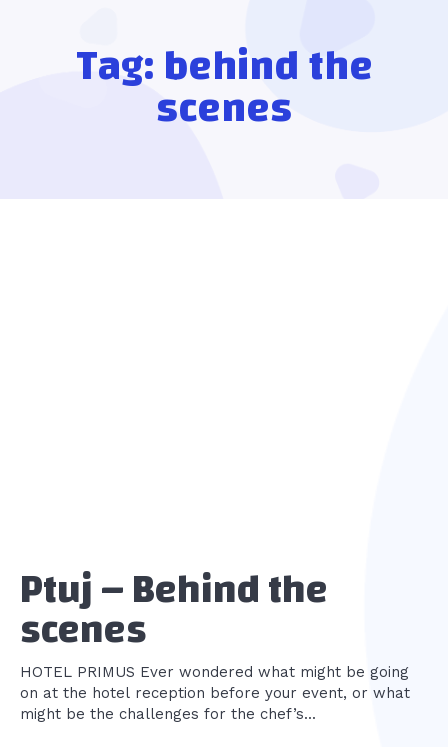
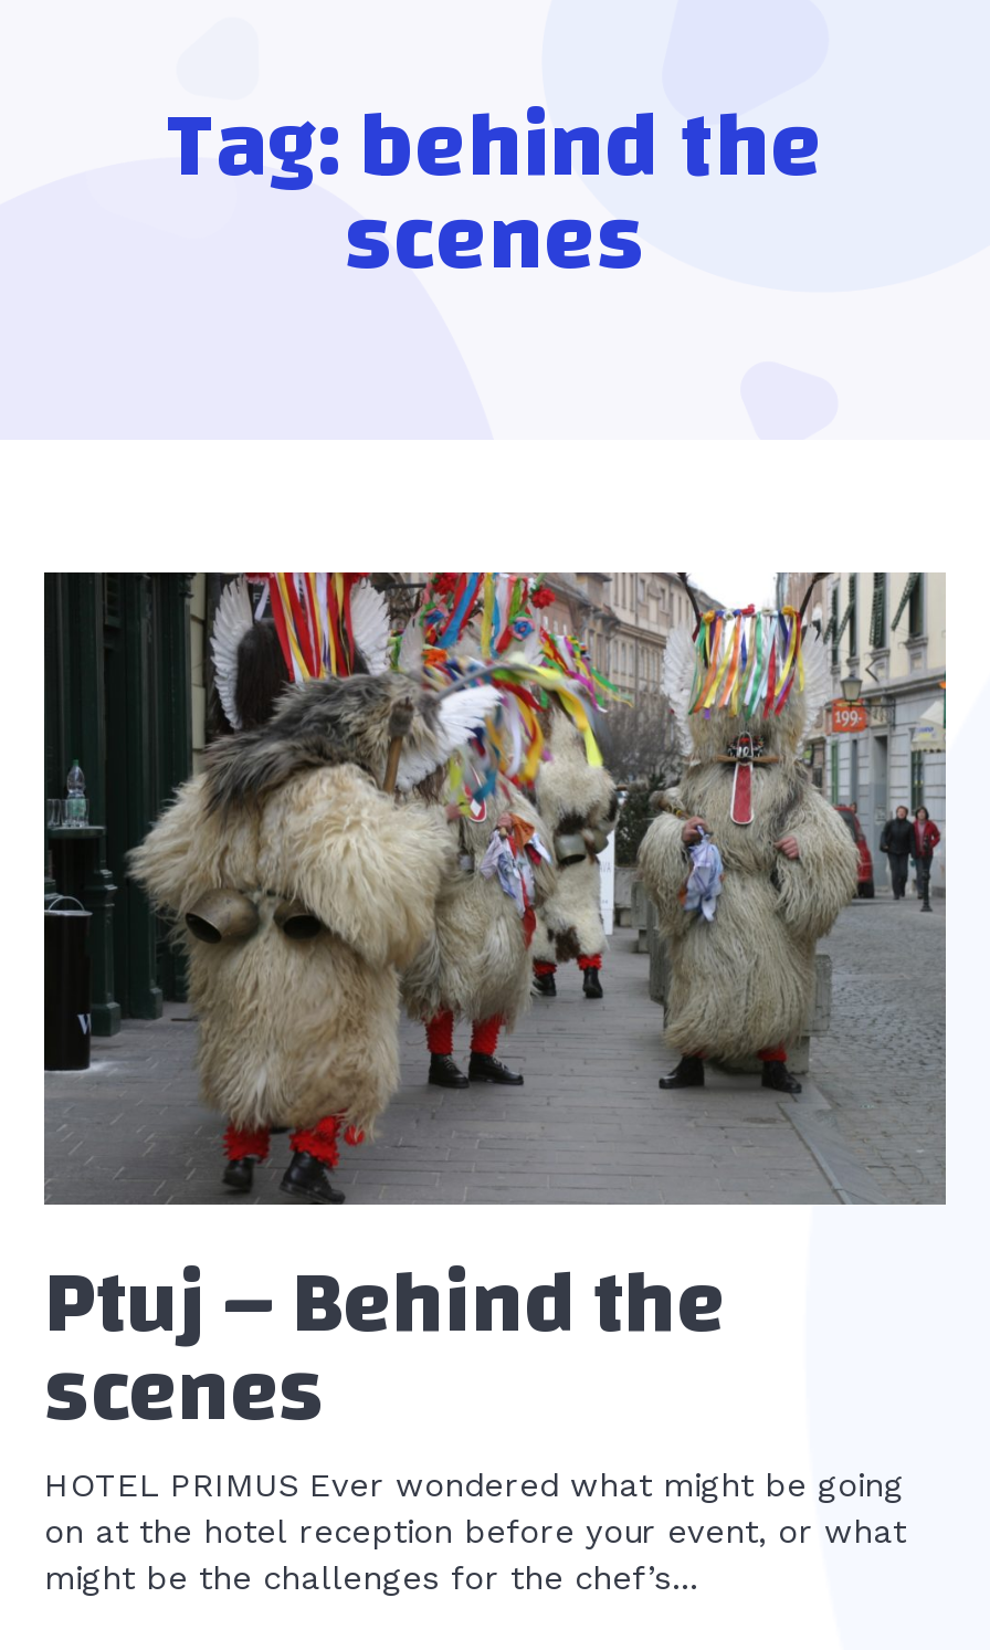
none -> [42,570,948,1207] [image]

